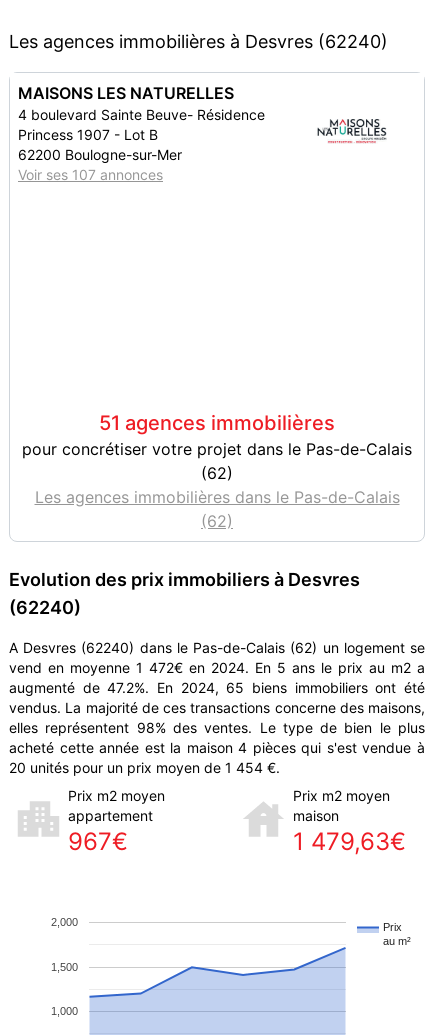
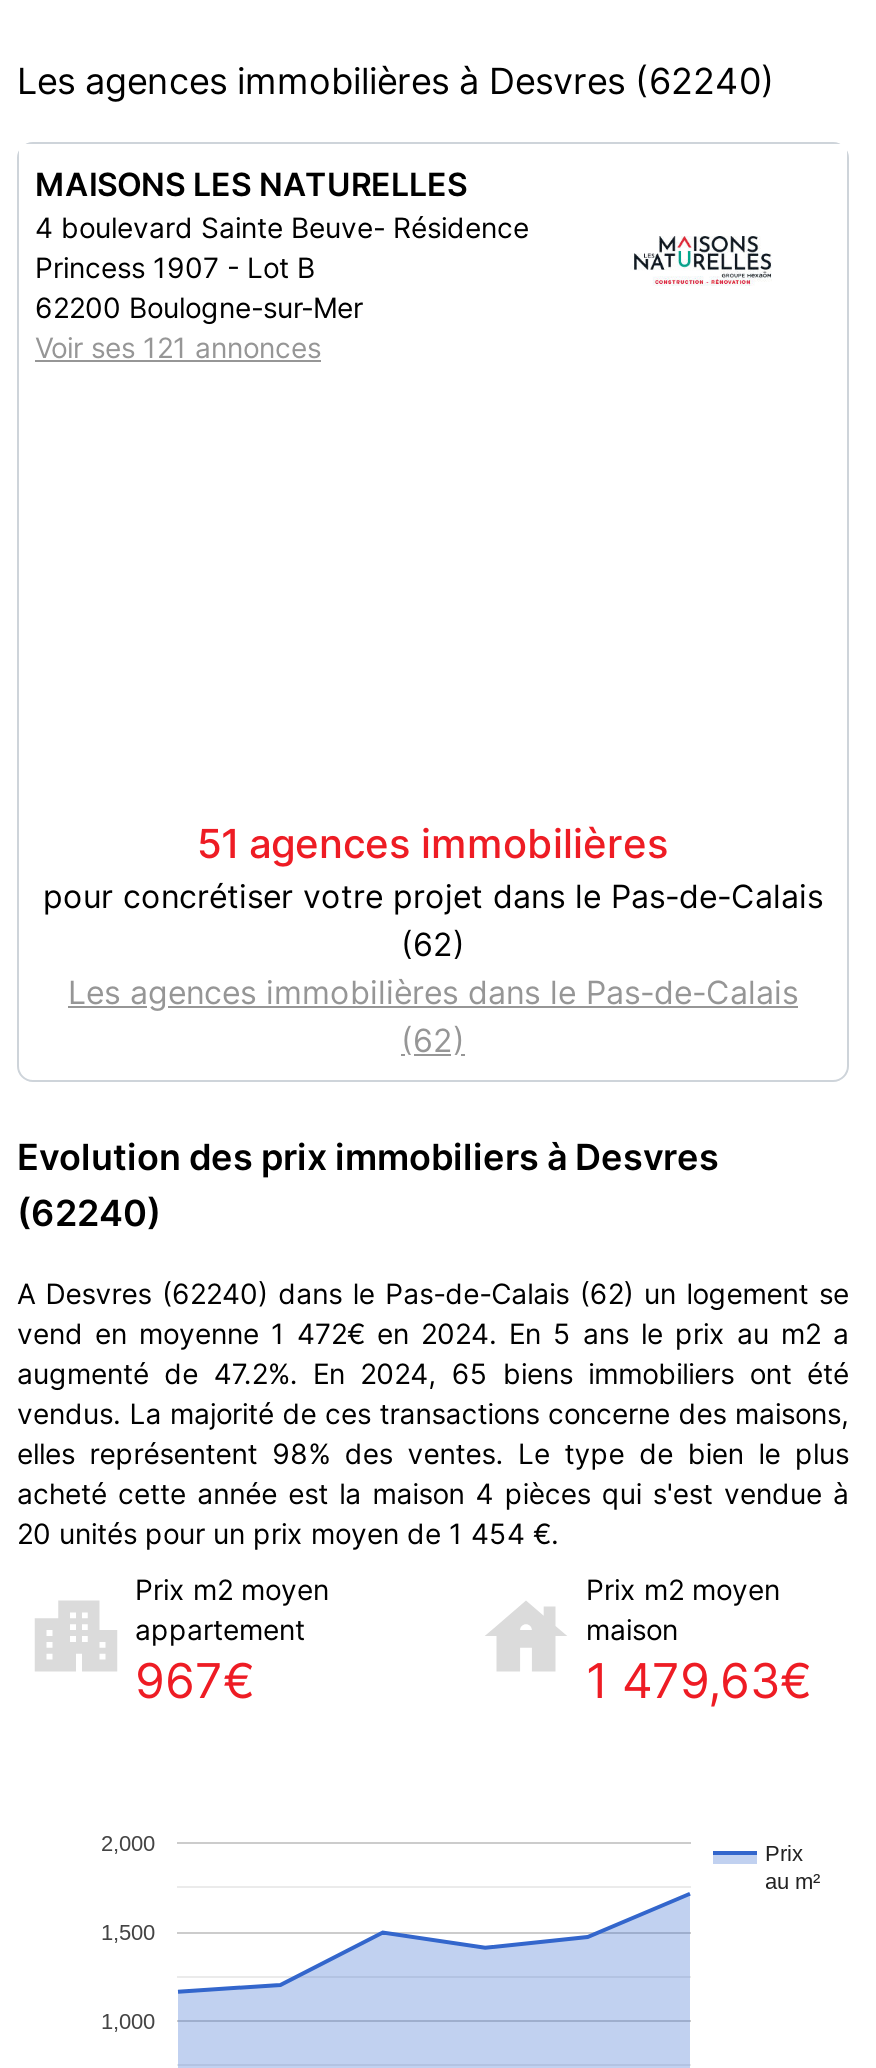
[18,166,163,183] Voir ses 107 annonces -> [35,330,321,364] Voir ses 121 annonces

